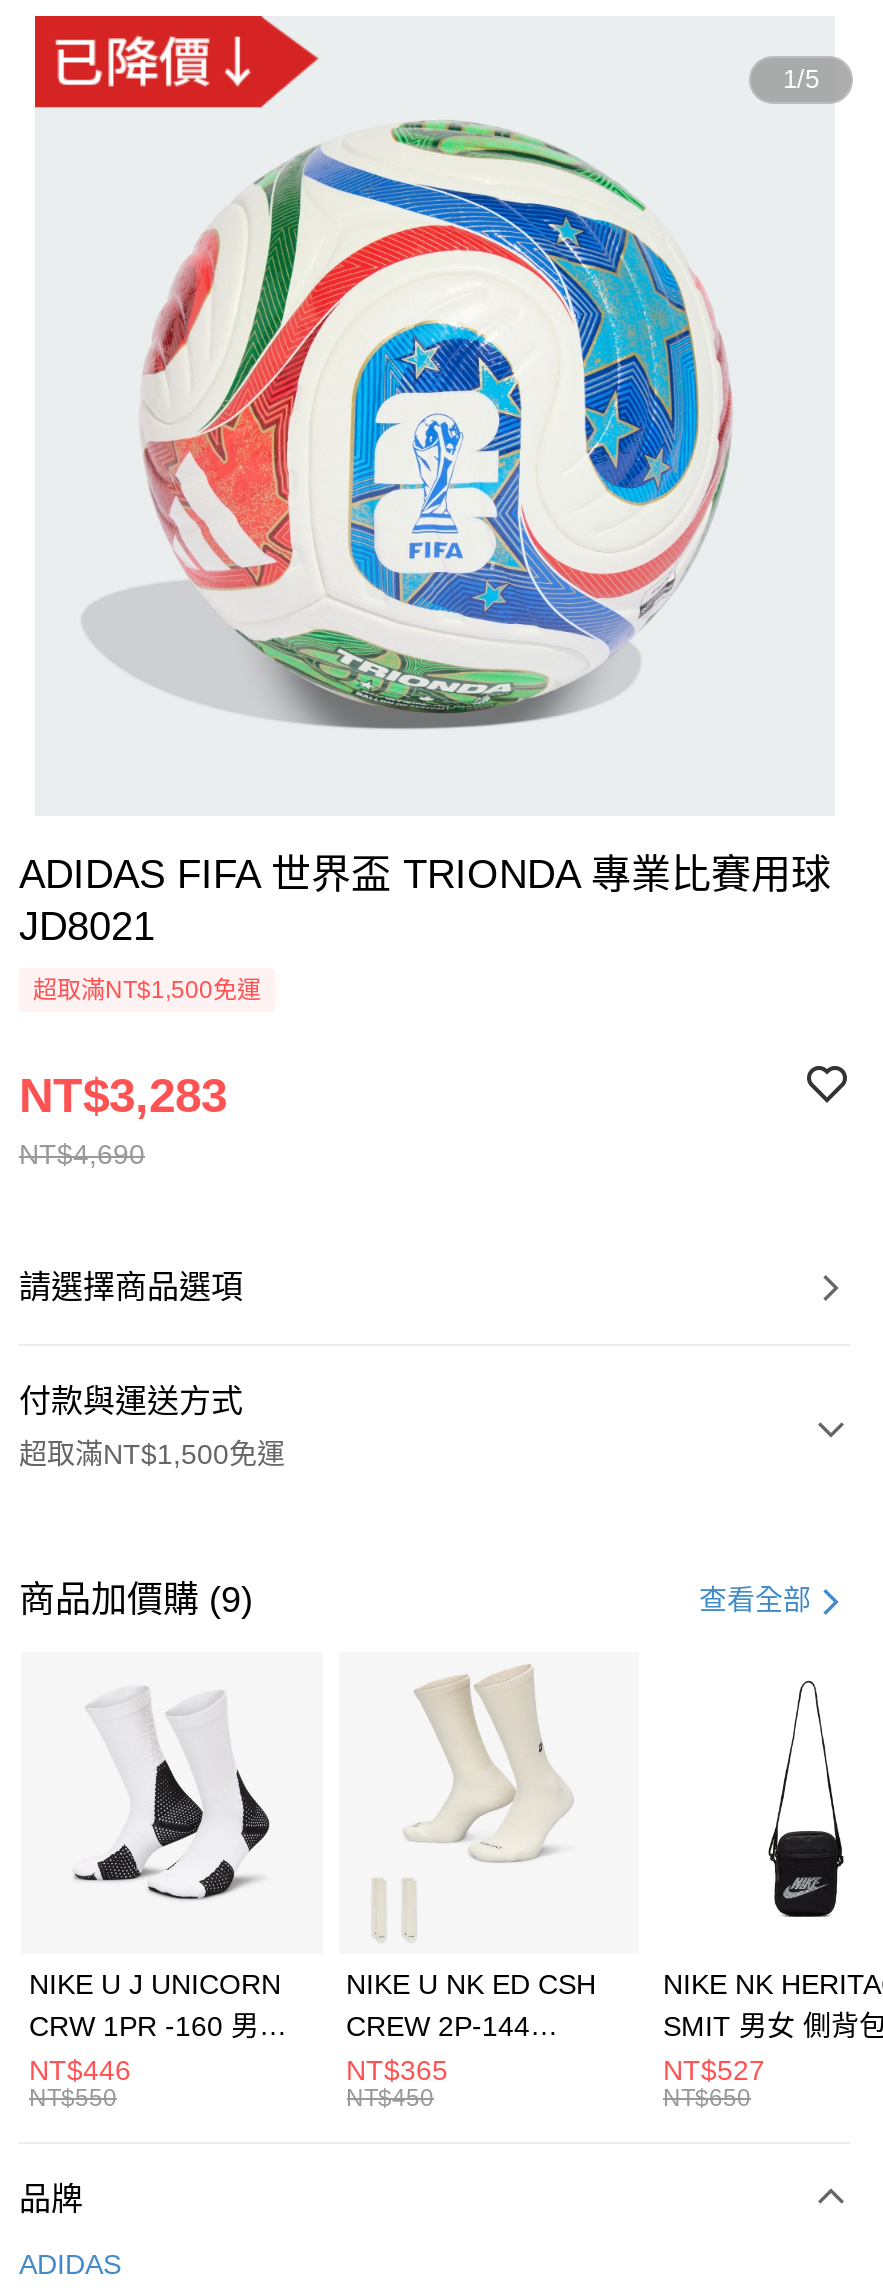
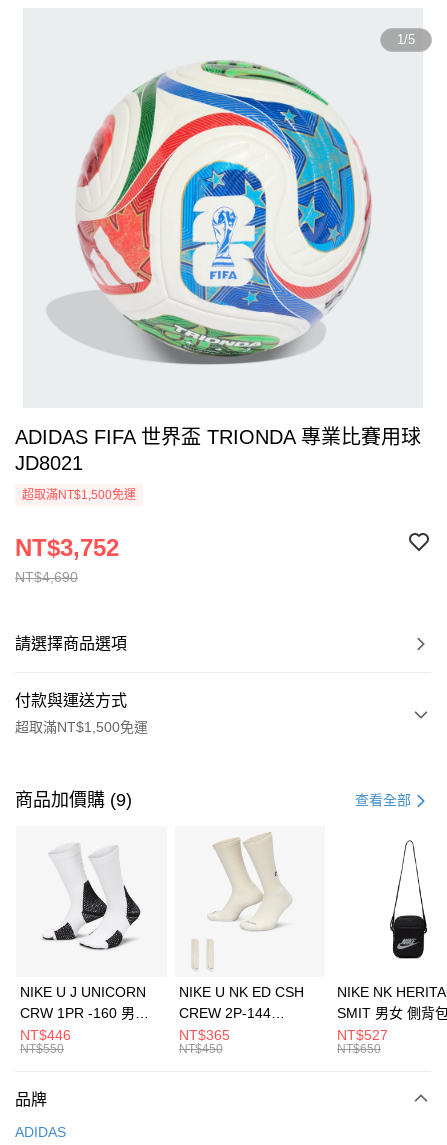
[33,14,319,110] [image] -> none
[19,1068,227,1122] NT$3,283 -> [15,534,119,561] NT$3,752

